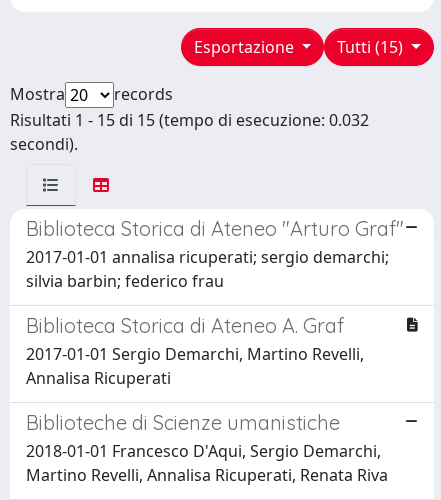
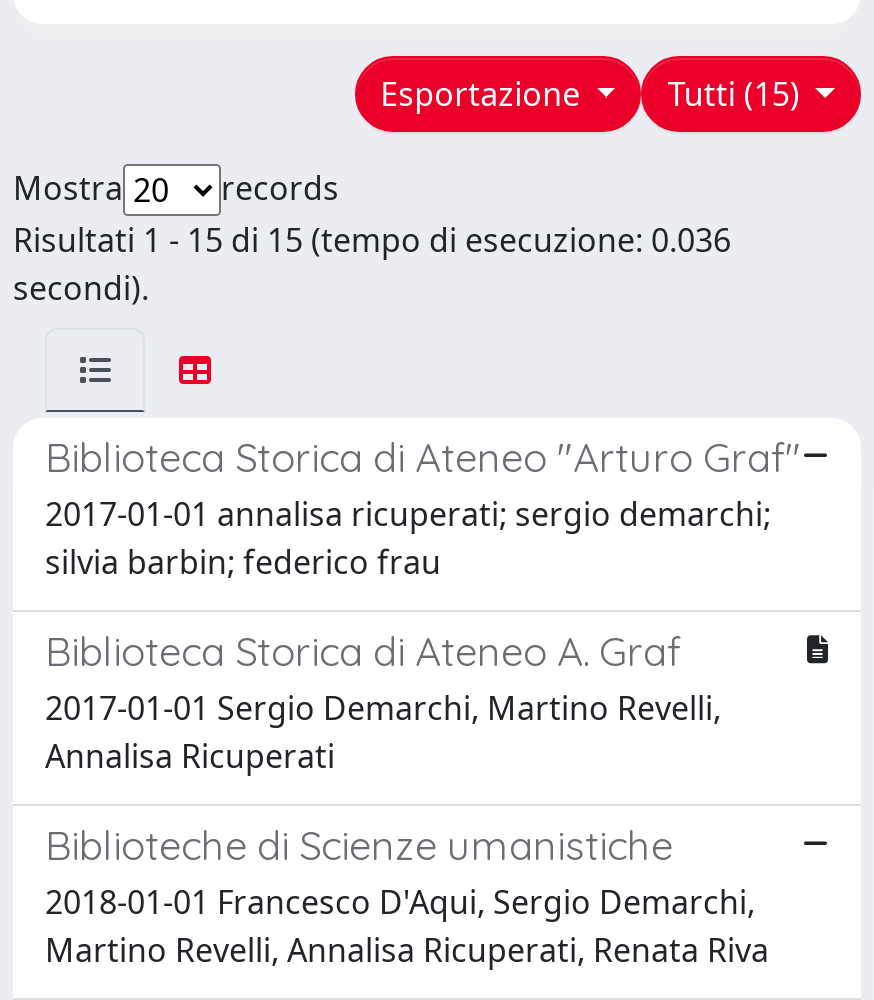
[10,109,369,131] Risultati 1 - 15 di 15 (tempo di esecuzione: 0.032 -> [13,218,731,262] Risultati 1 - 15 di 15 (tempo di esecuzione: 0.036

